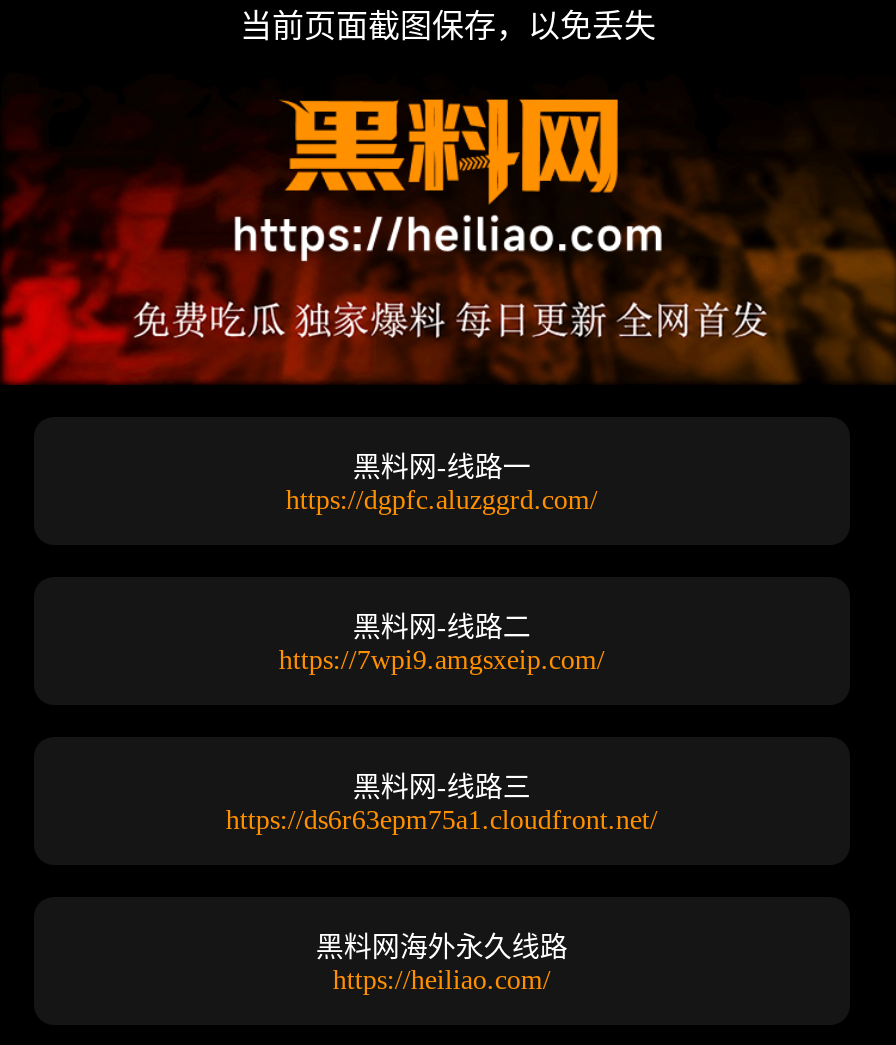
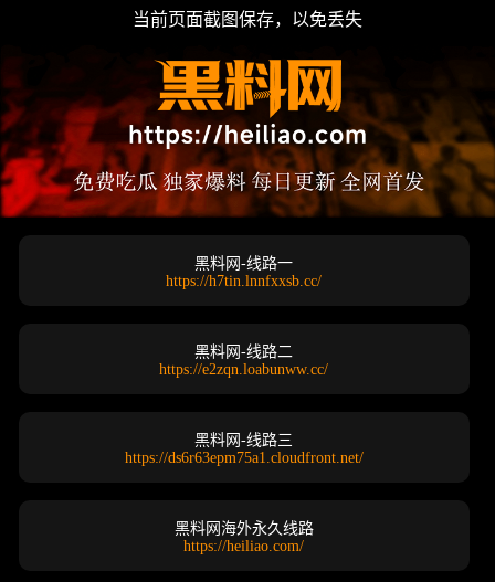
[286,485,598,515] https://dgpfc.aluzggrd.com/ -> [166,273,322,289] https://h7tin.lnnfxxsb.cc/
[279,645,605,675] https://7wpi9.amgsxeip.com/ -> [159,361,328,378] https://e2zqn.loabunww.cc/

